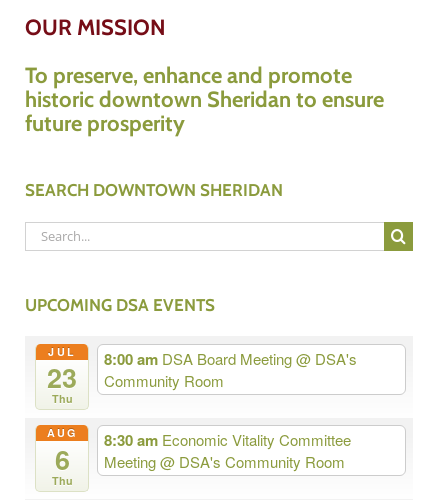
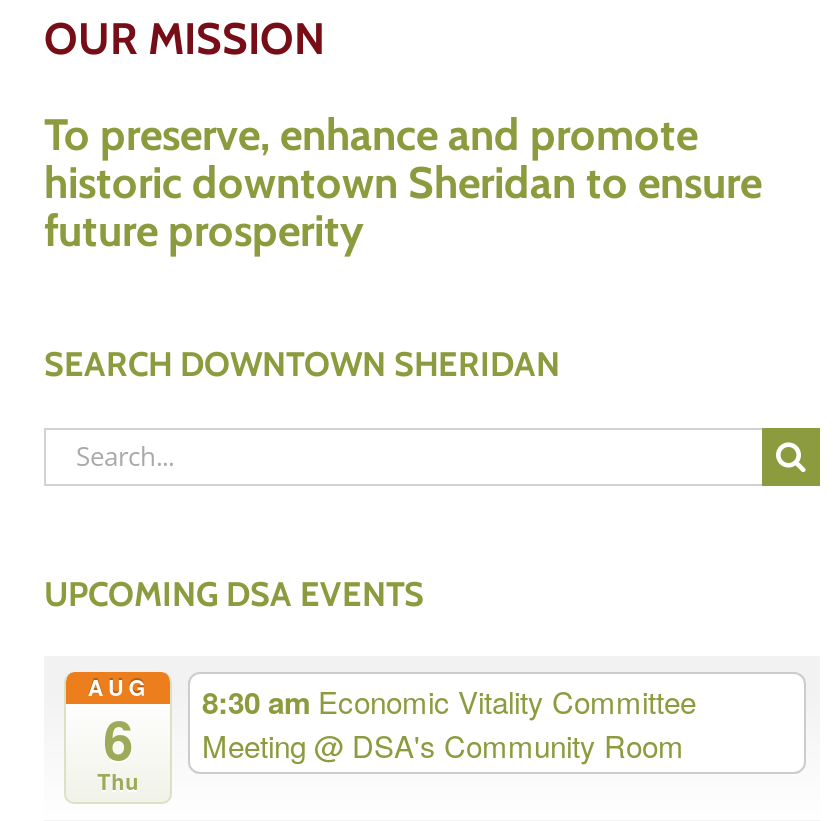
[47,344,77,406] JUL | 23 | Thu -> none
[104,348,357,391] 8:00 am DSA Board Meeting @ DSA's | Community Room -> none

